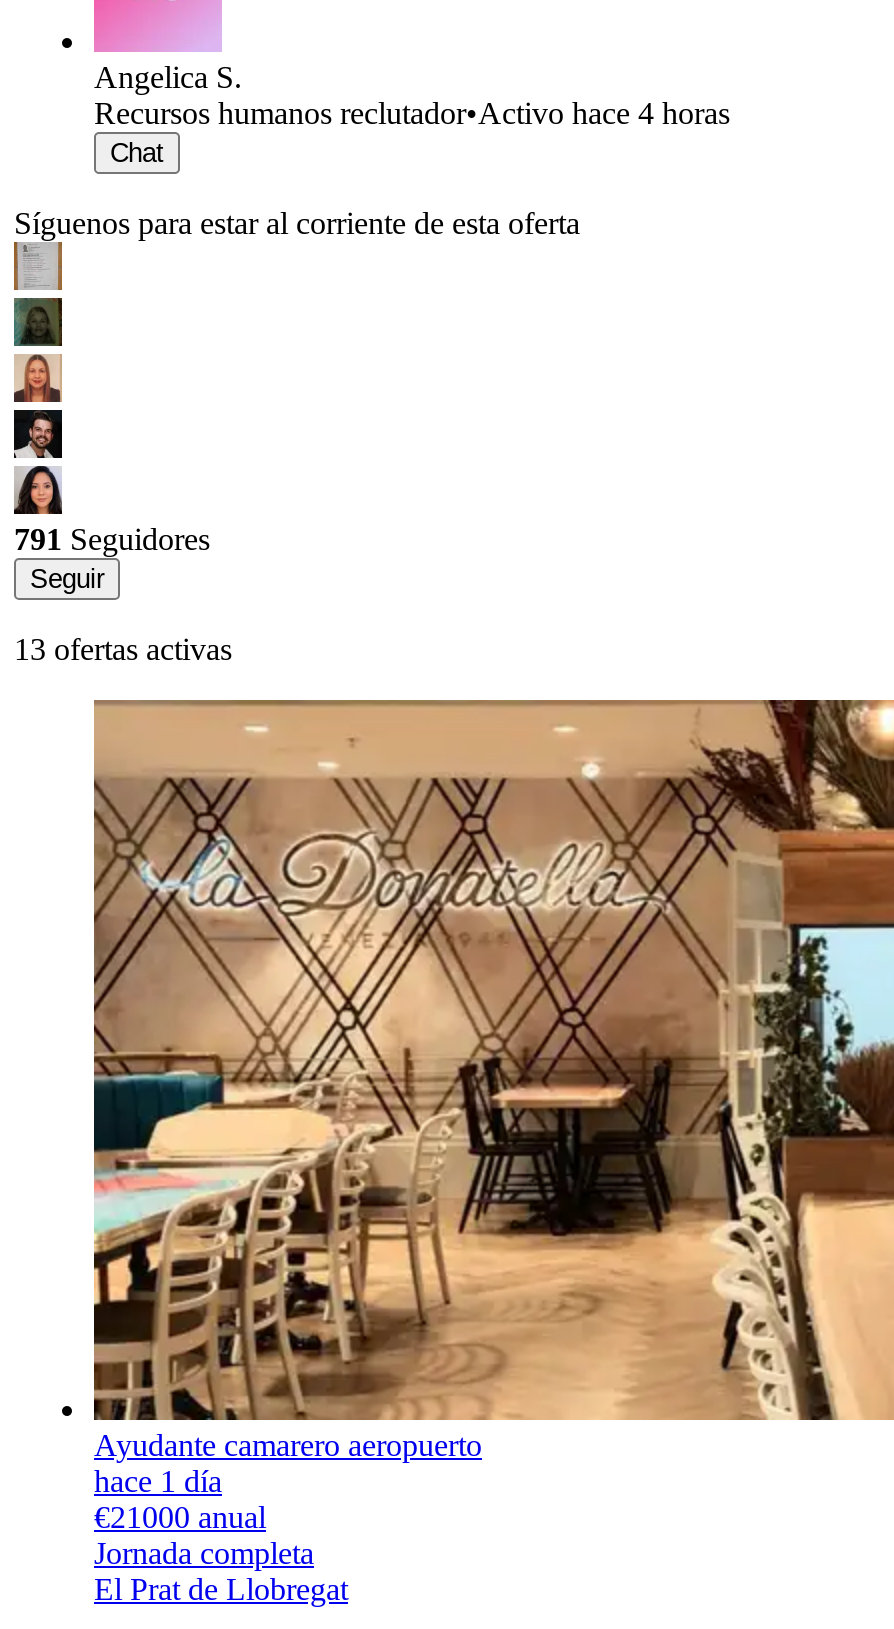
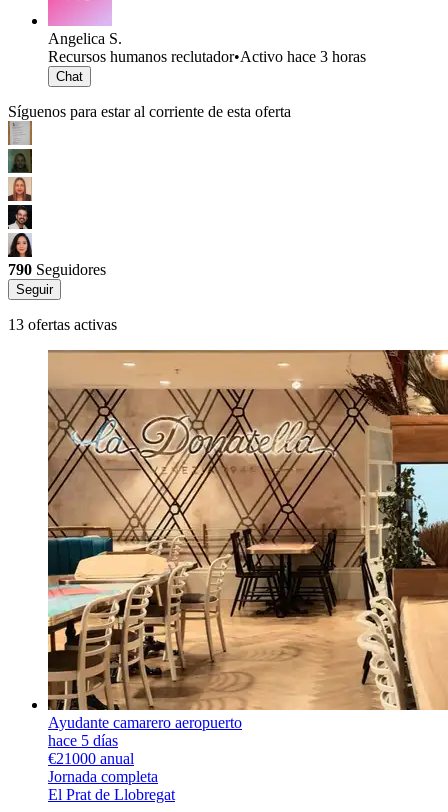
[94,96,730,130] Recursos humanos reclutador•Activo hace 4 horas -> [48,48,366,65] Recursos humanos reclutador•Activo hace 3 horas
[14,522,210,556] 791 Seguidores -> [8,261,106,278] 790 Seguidores
[94,1464,222,1498] hace 1 día -> [48,732,118,749] hace 5 días

